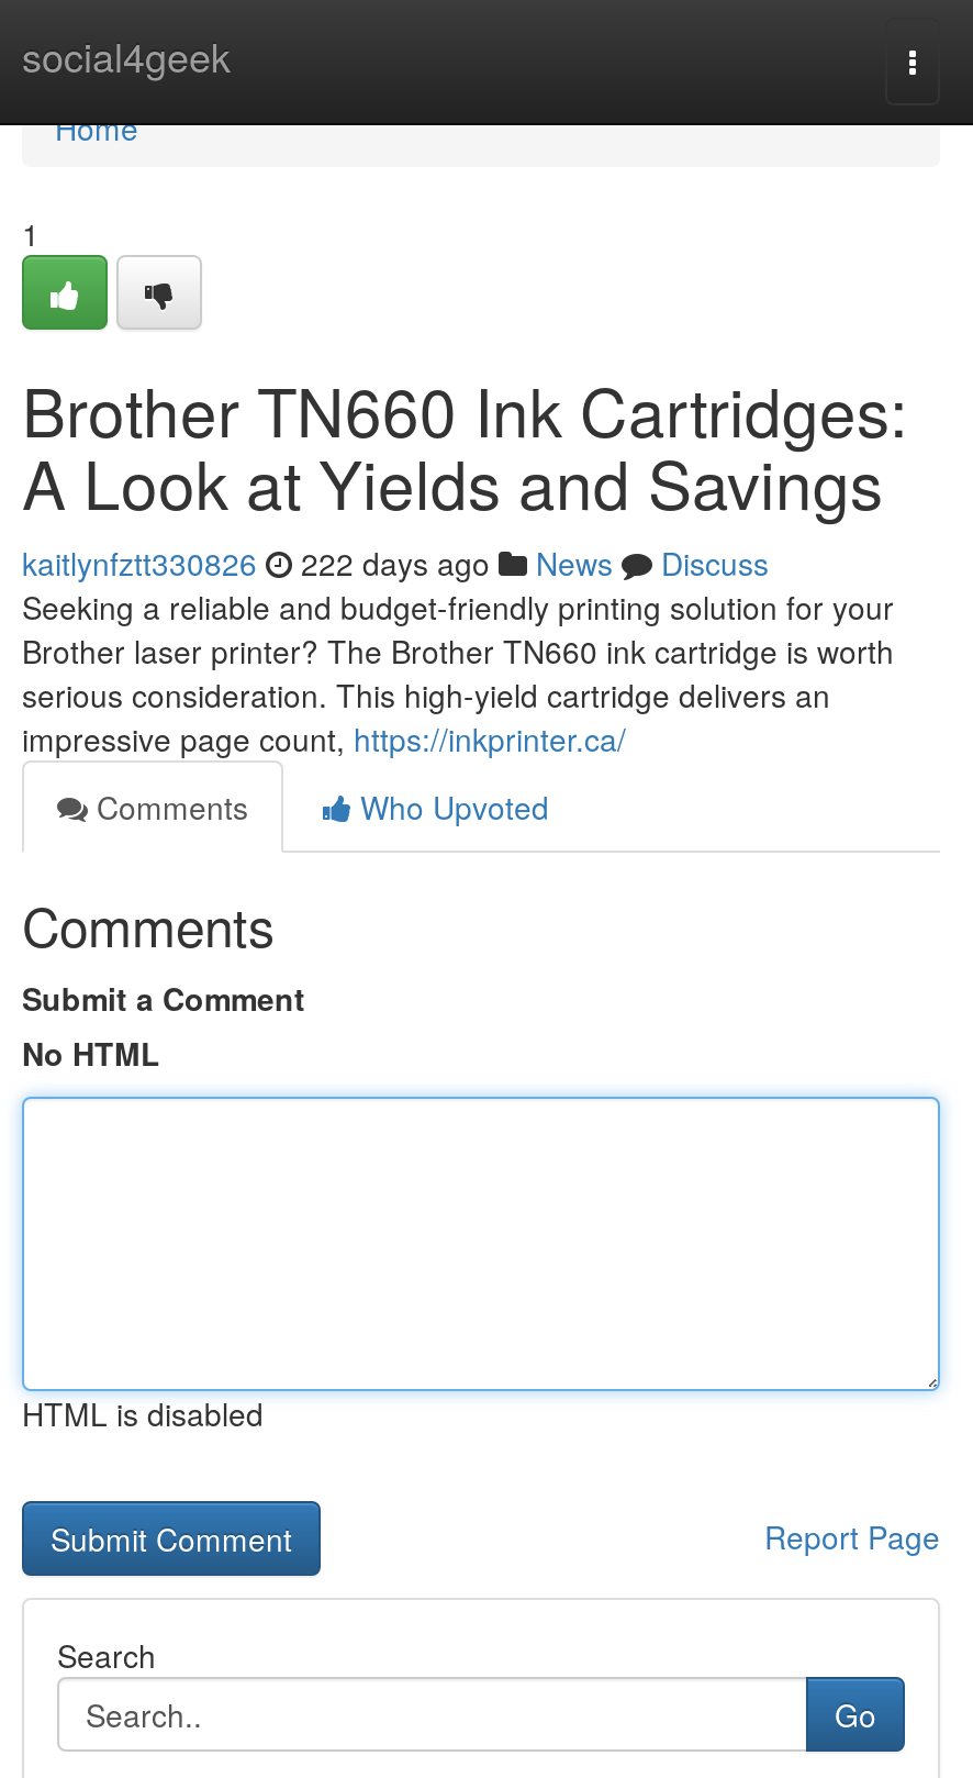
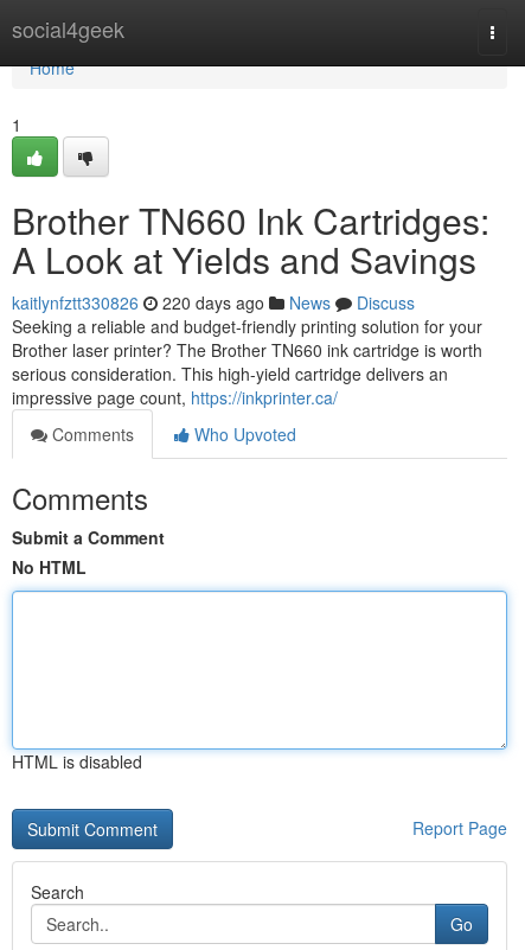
[22,541,769,585] kaitlynfztt330826 222 days ago News Discuss -> [12,291,415,314] kaitlynfztt330826 220 days ago News Discuss

